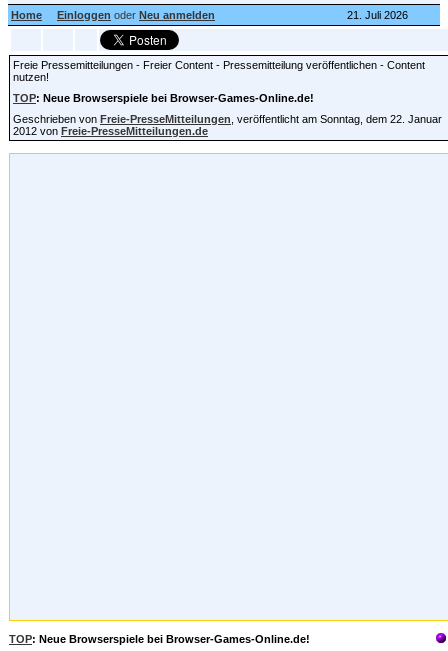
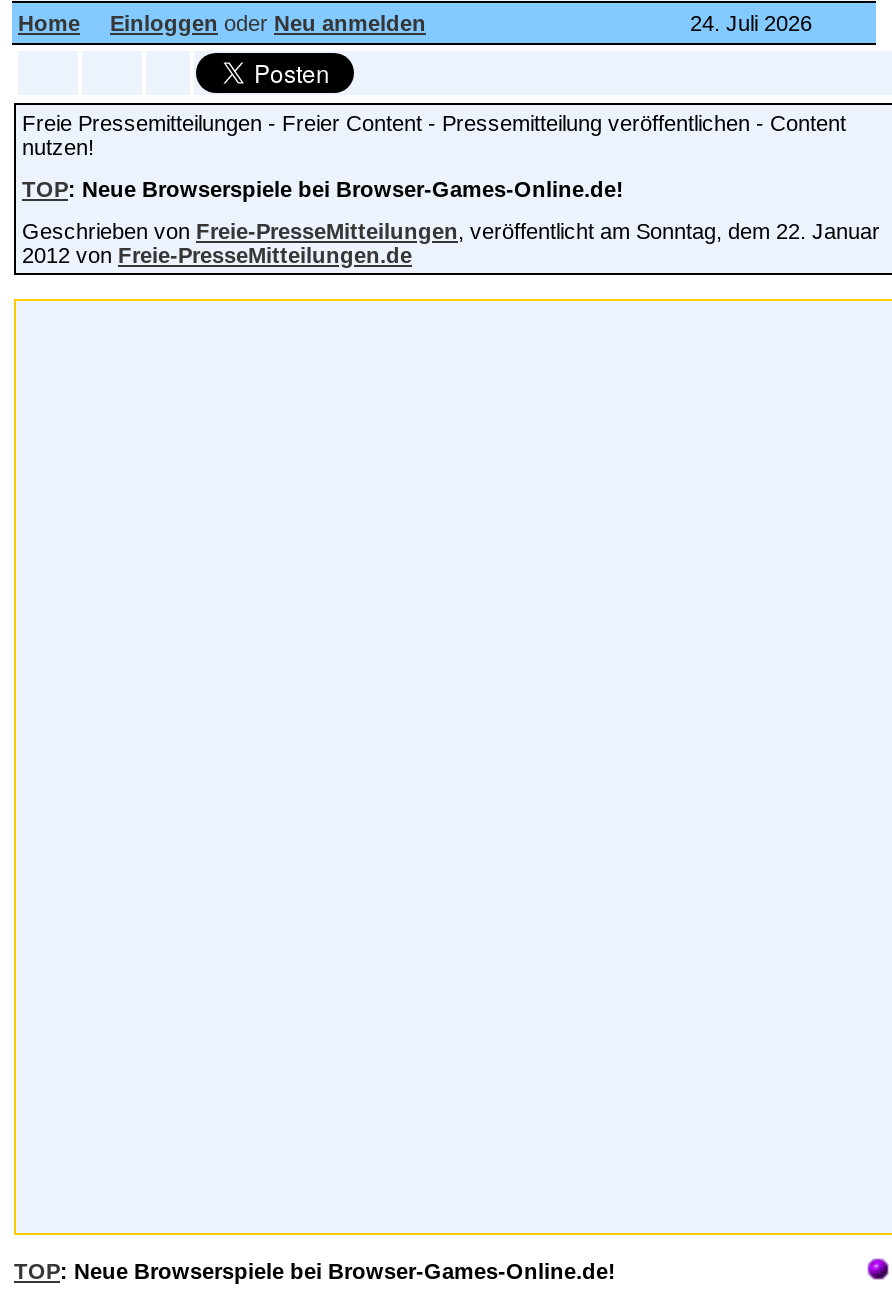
[347,9,408,21] 21. Juli 2026 -> [690,11,812,35] 24. Juli 2026

